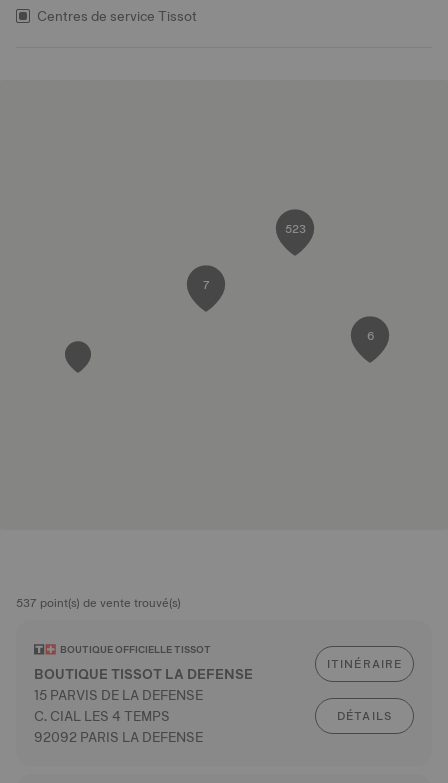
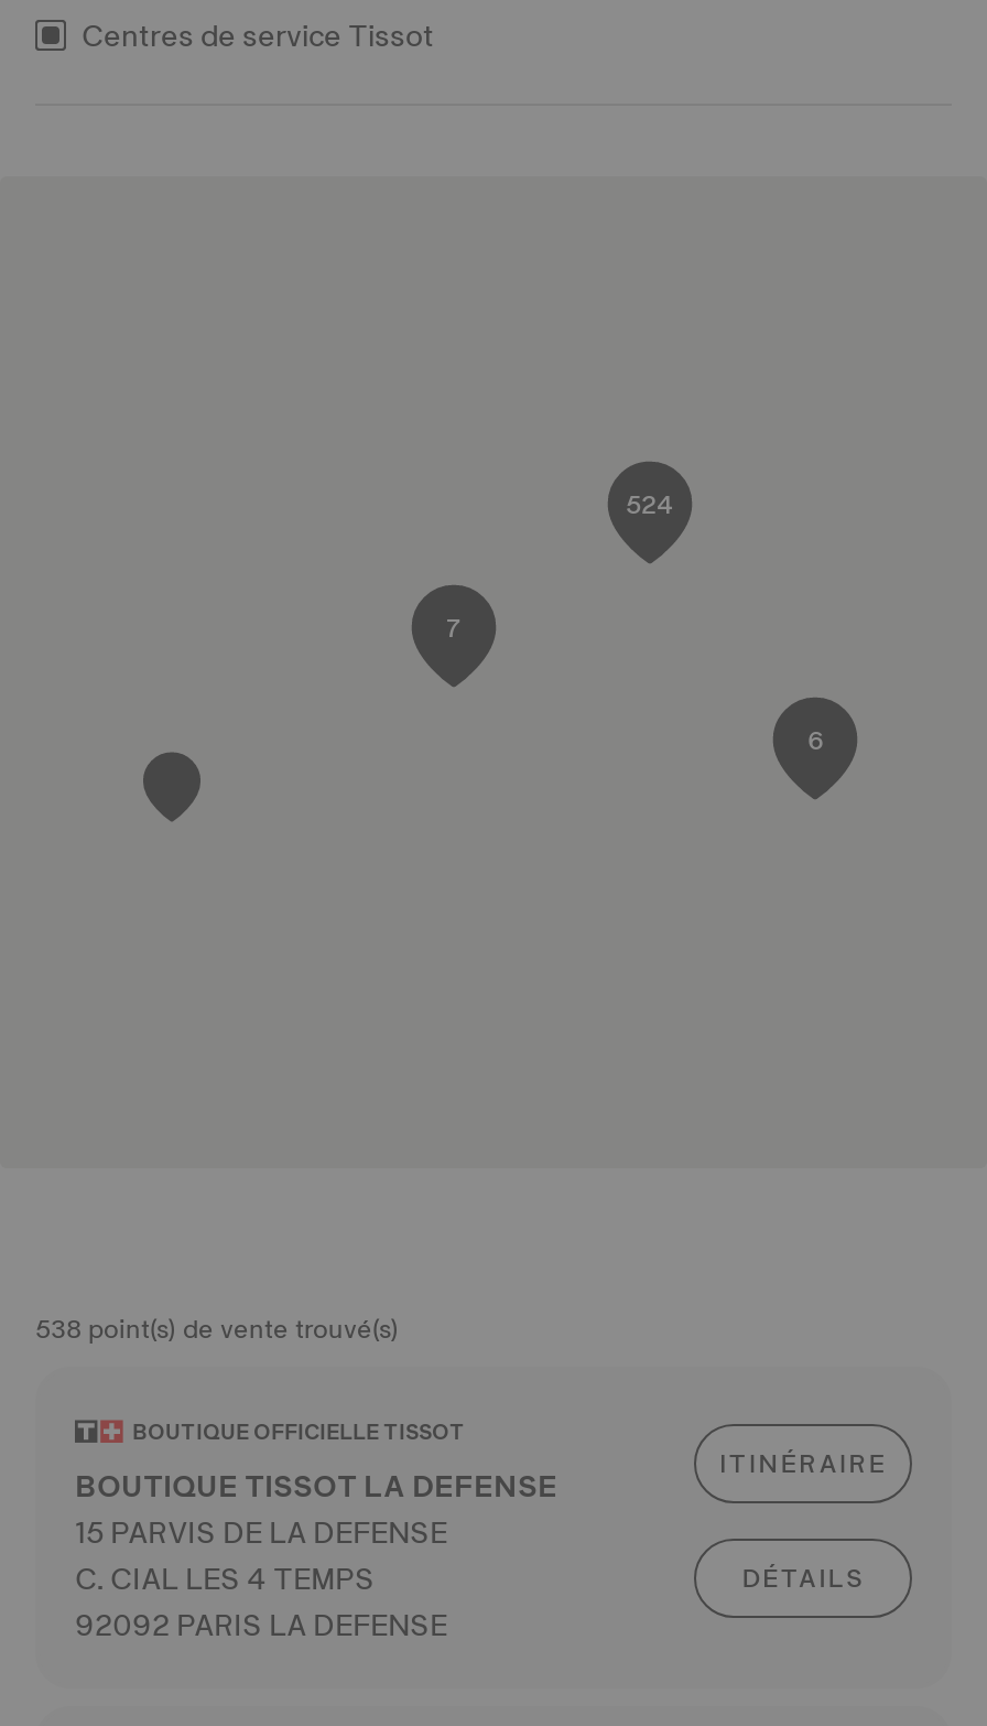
[284,219,305,239] 523 -> [626,483,674,527] 524
[16,593,181,613] 537 point(s) de vente trouvé(s) -> [35,1307,399,1351] 538 point(s) de vente trouvé(s)

